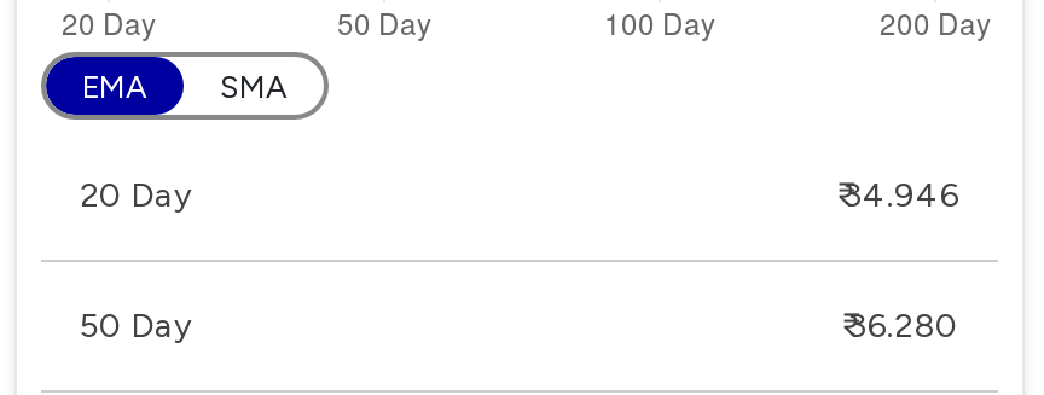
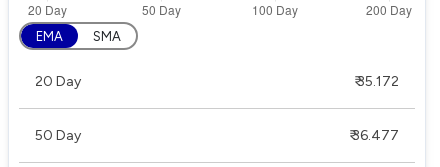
[836,175,959,216] ₹ 34.946 -> [354,73,399,90] ₹ 35.172
[841,306,959,347] ₹ 36.280 -> [349,127,399,144] ₹ 36.477

